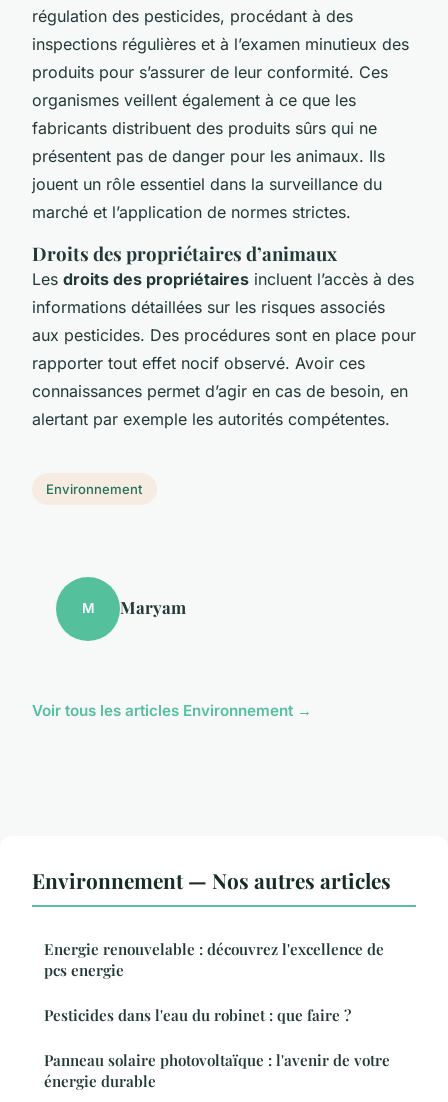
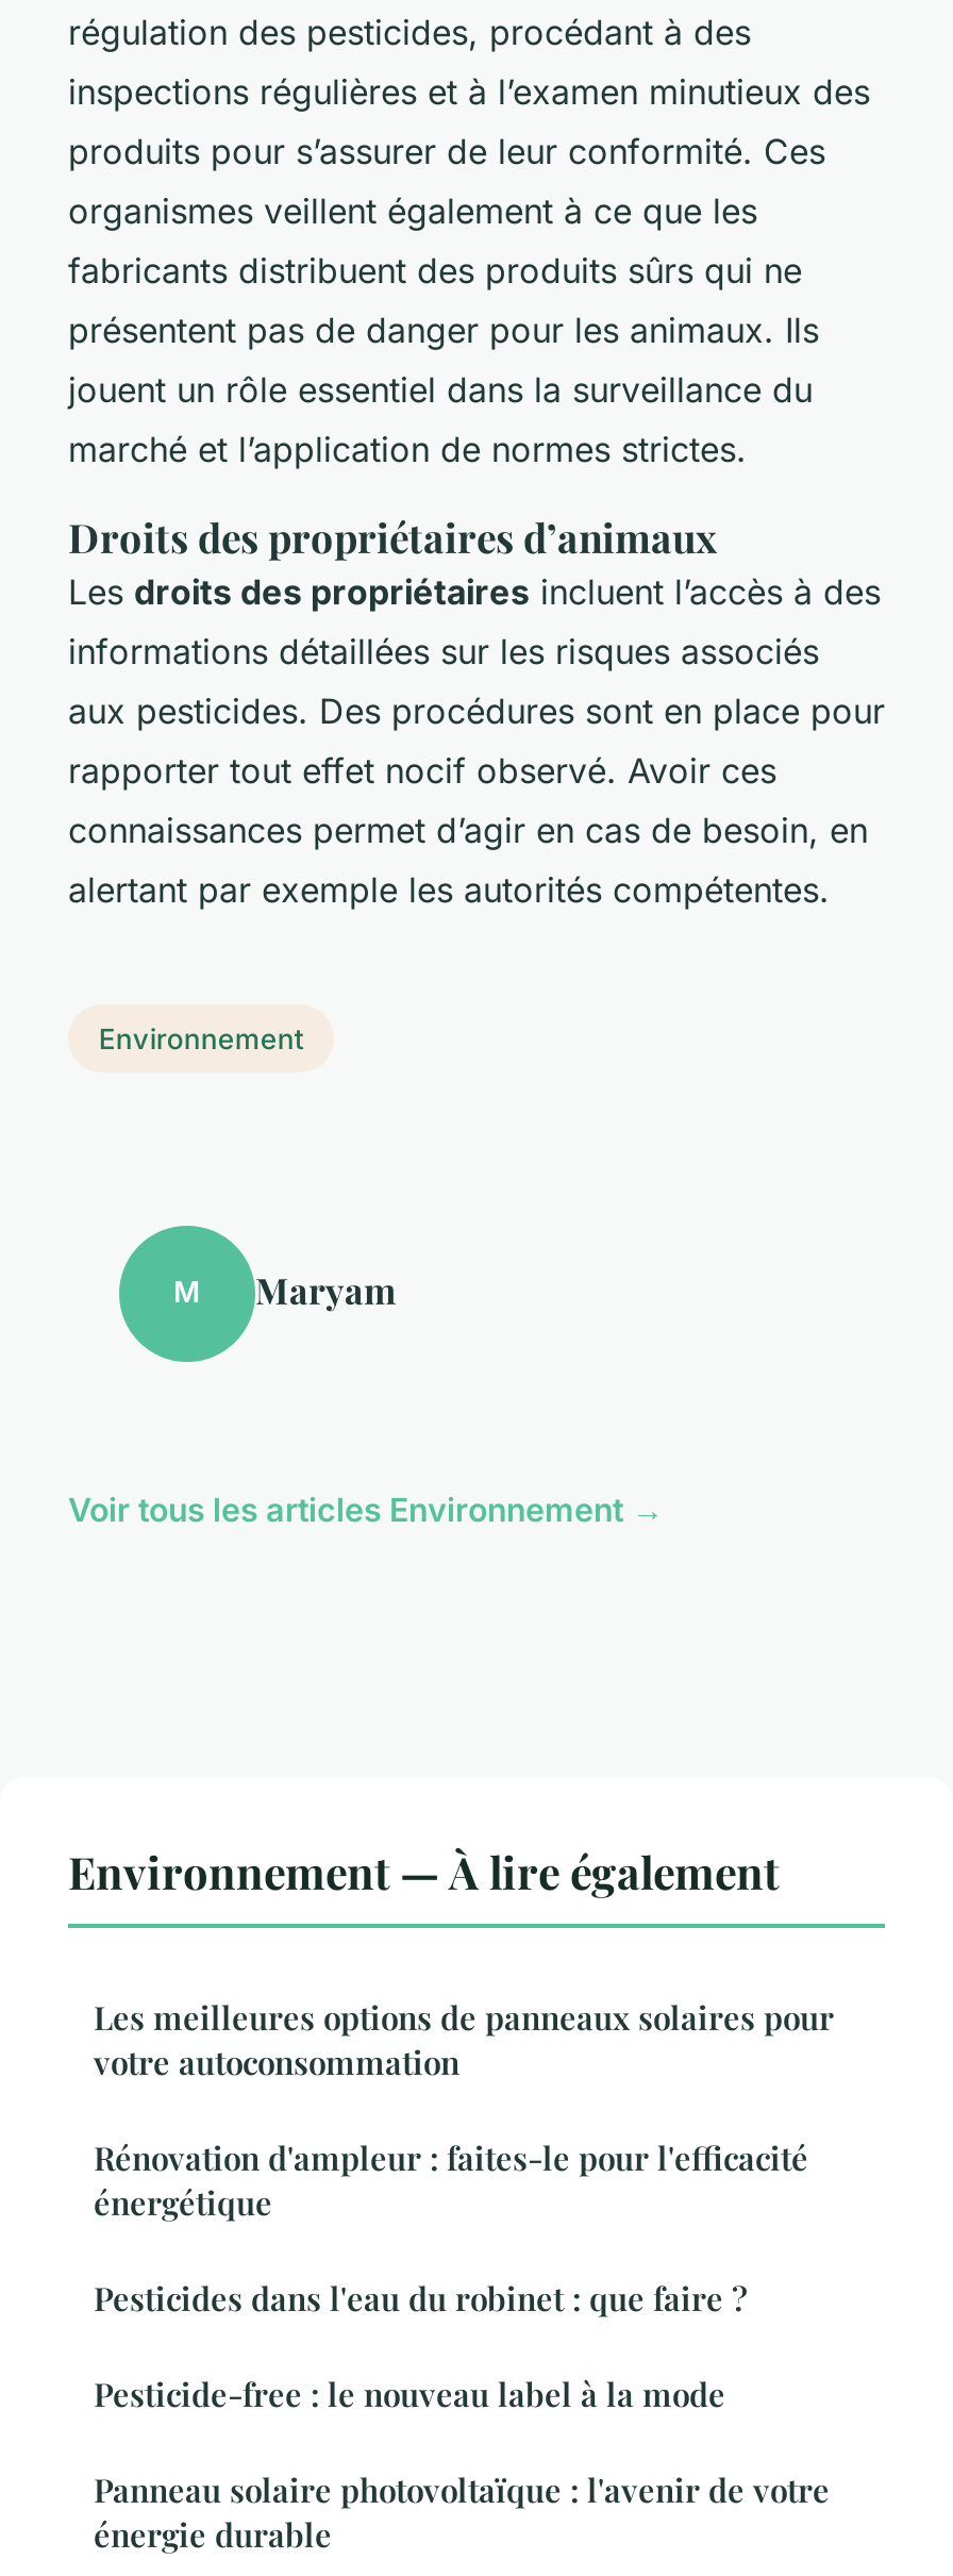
[32,866,391,980] Environnement — Nos autres articles | Energie renouvelable : découvrez l'excellence de | pcs energie -> [68,1840,834,2223] Environnement — À lire également | Les meilleures options de panneaux solaires pour | votre autoconsommation | Rénovation d'ampleur : faites-le pour l'efficacité | énergétique
none -> [94,2372,725,2414] Pesticide-free : le nouveau label à la mode

